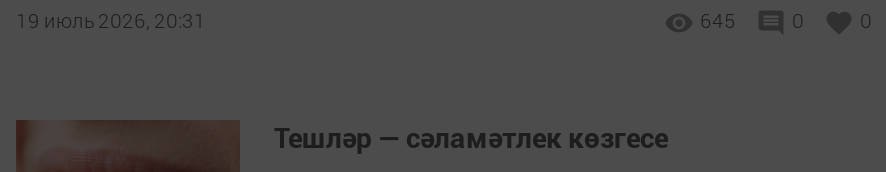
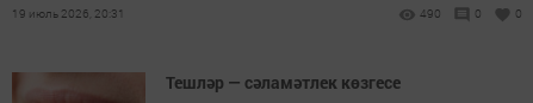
[700,9,736,35] 645 -> [420,6,441,22] 490

